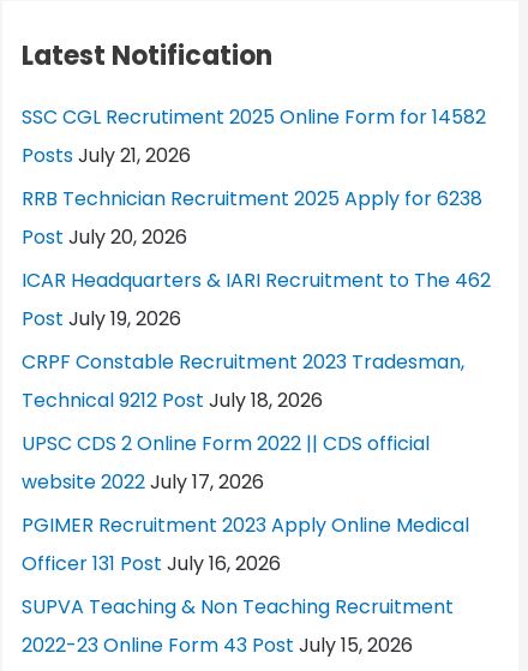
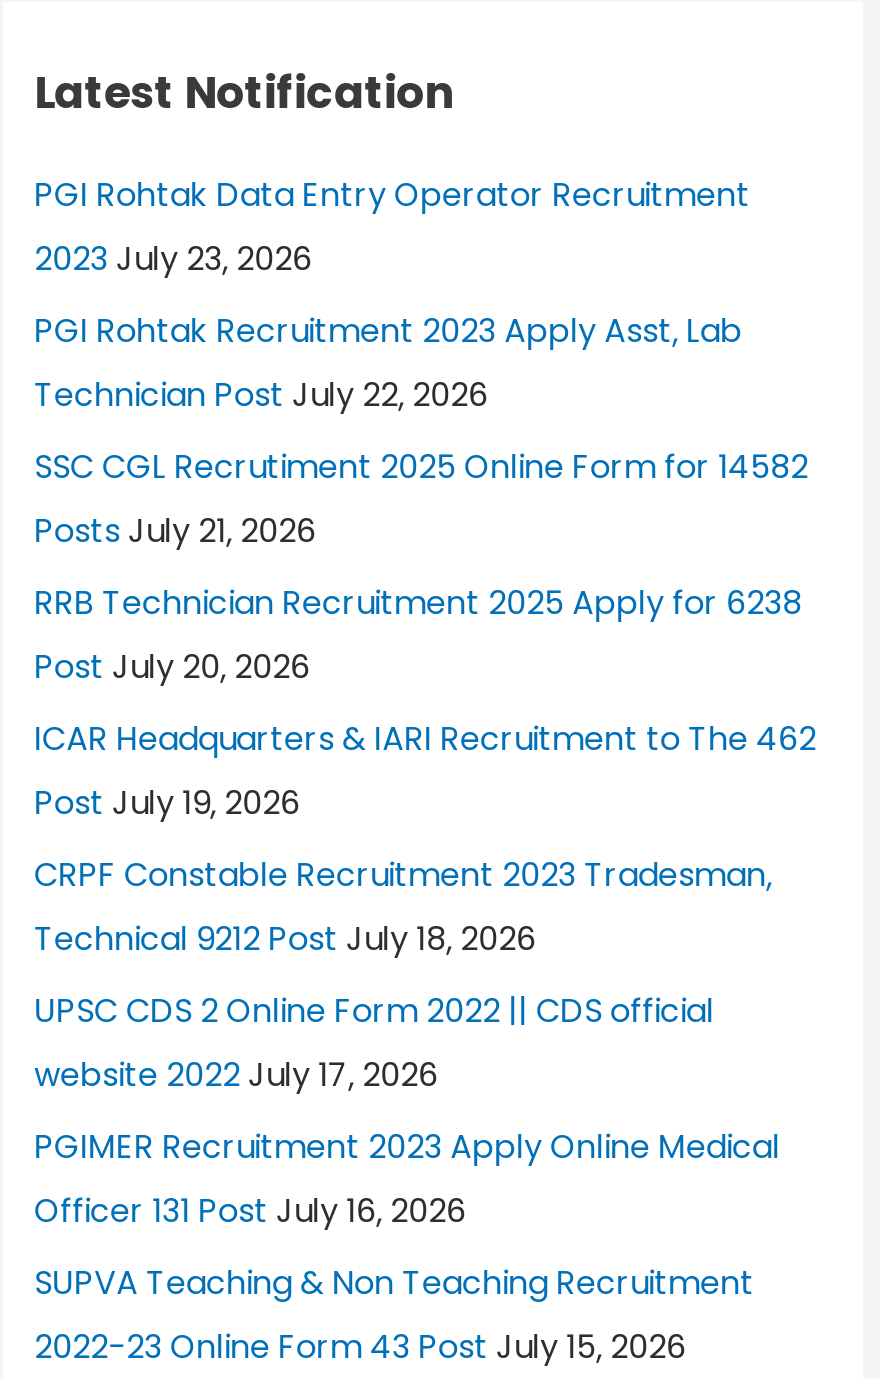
none -> [34,172,750,418] PGI Rohtak Data Entry Operator Recruitment | 2023 July 23, 2026 | PGI Rohtak Recruitment 2023 Apply Asst, Lab | Technician Post July 22, 2026

